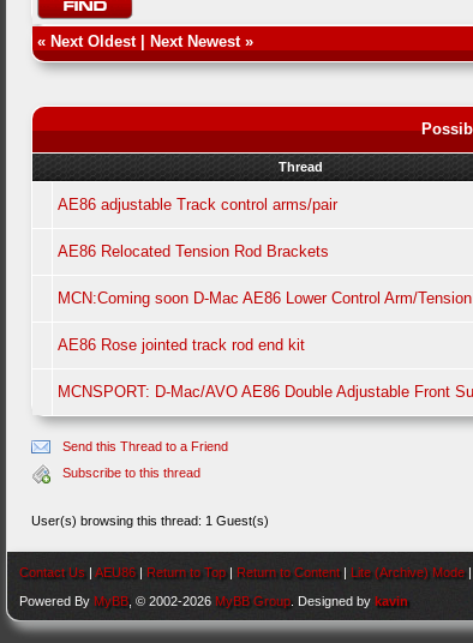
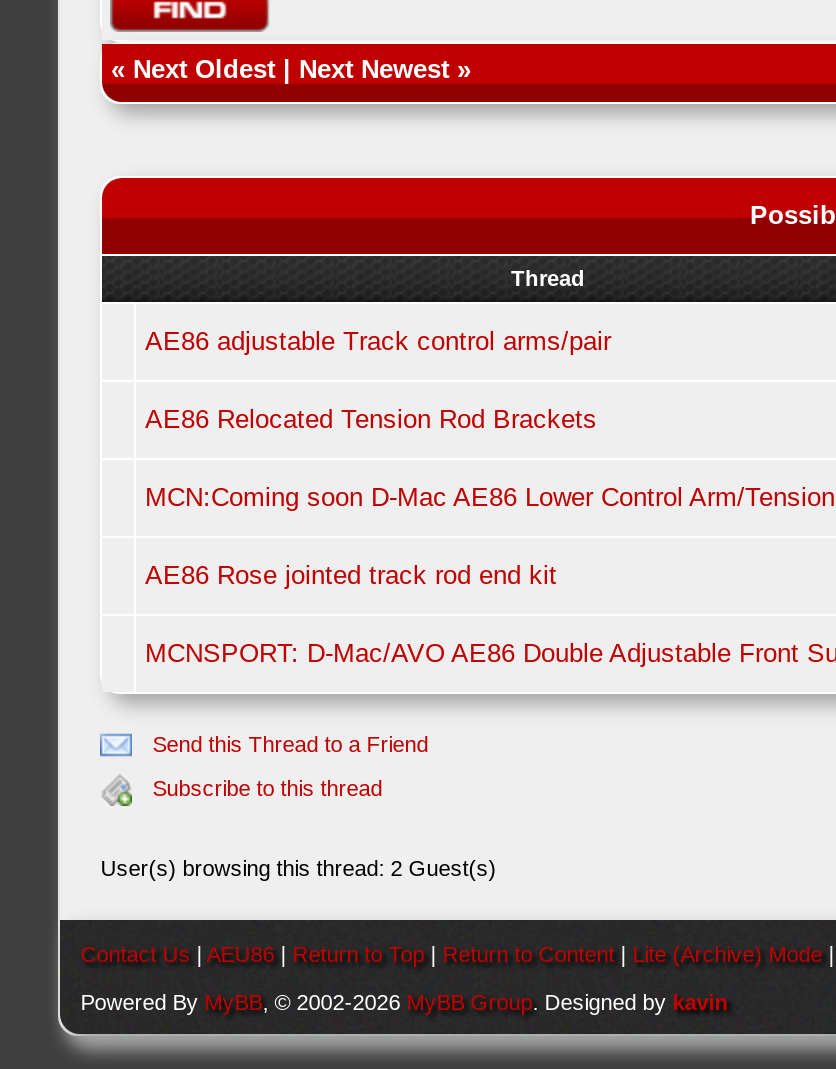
[32,513,269,528] User(s) browsing this thread: 1 Guest(s) -> [101,856,497,880] User(s) browsing this thread: 2 Guest(s)

